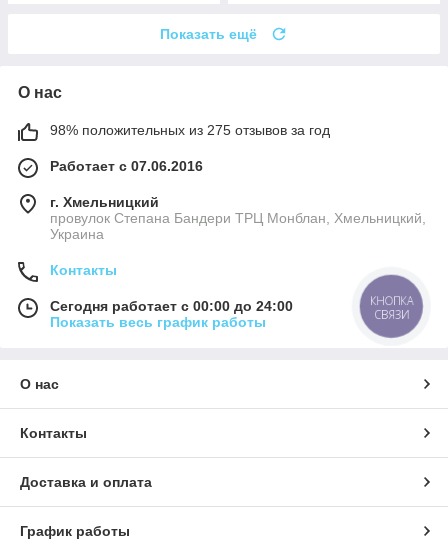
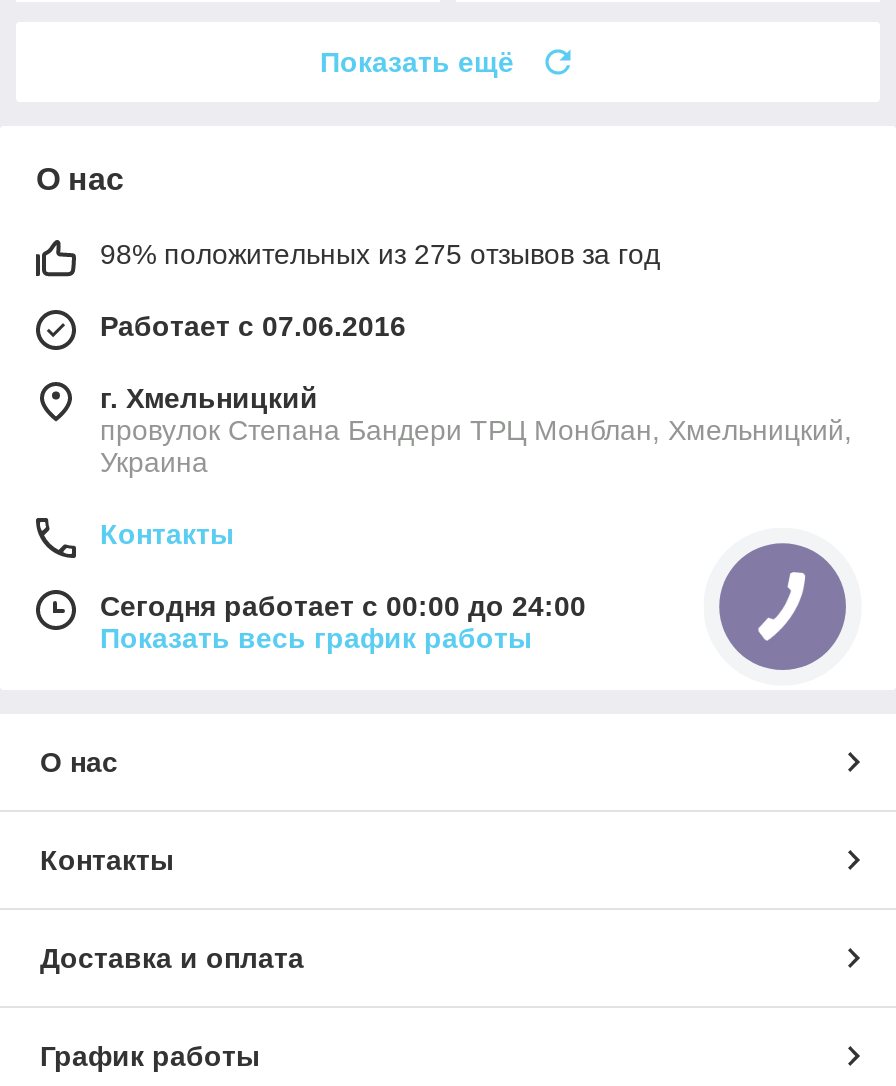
[370,293,413,322] КНОПКА | СВЯЗИ -> none

